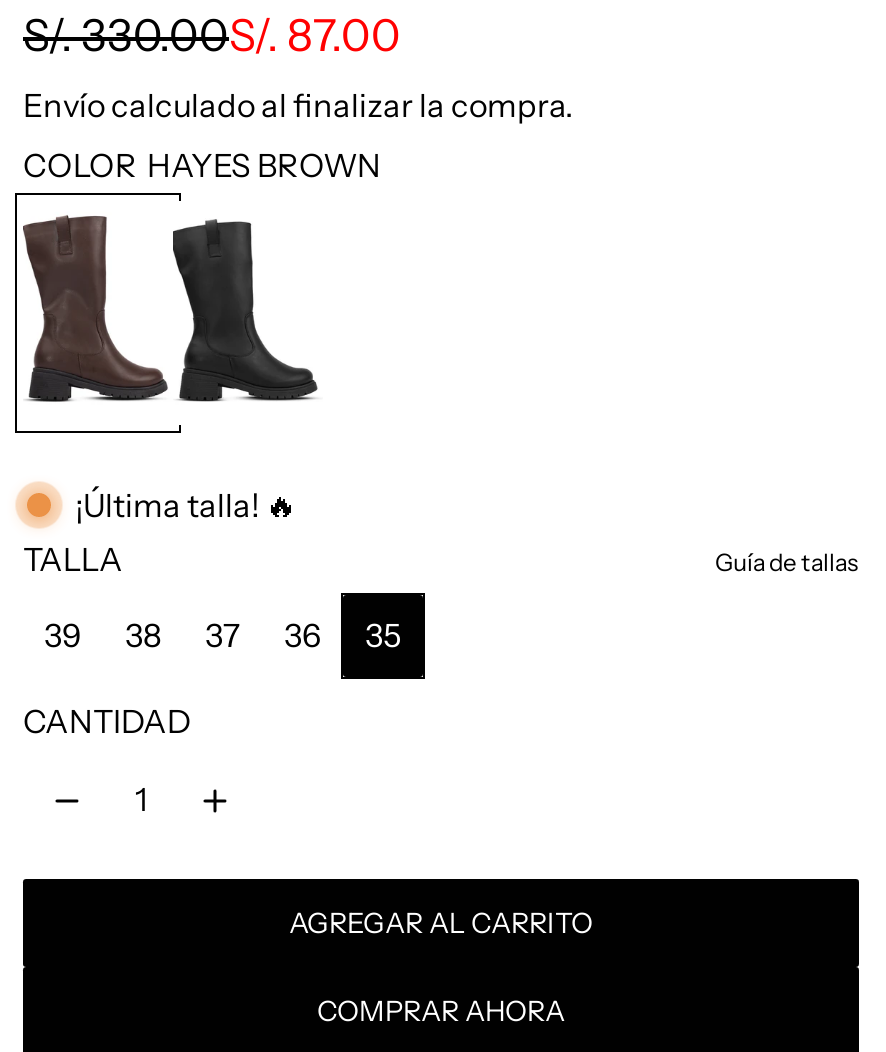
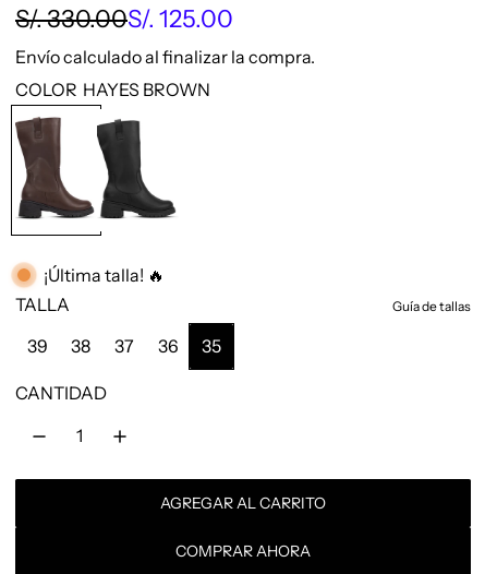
[229,8,401,62] S/. 87.00 -> [128,4,233,34] S/. 125.00

